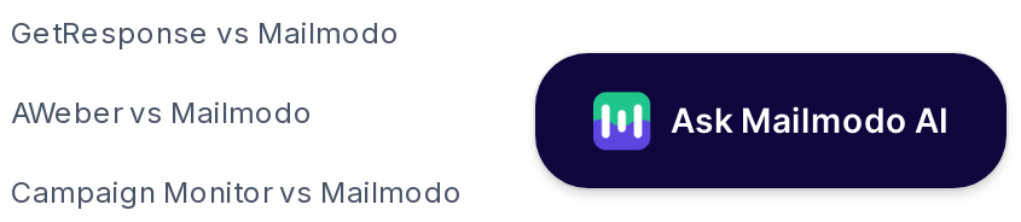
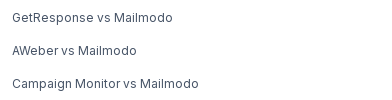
[533,51,1009,193] [image] -> none

